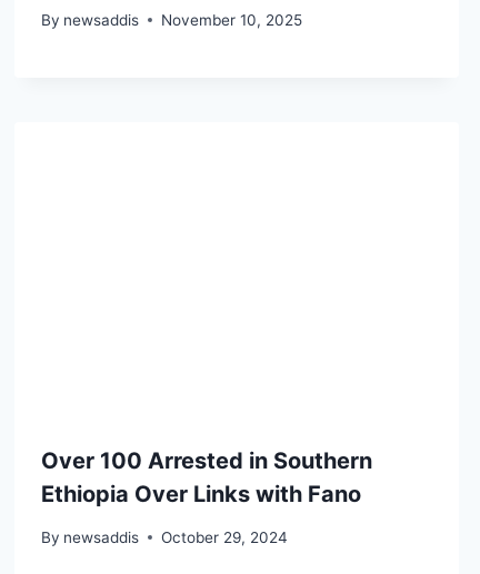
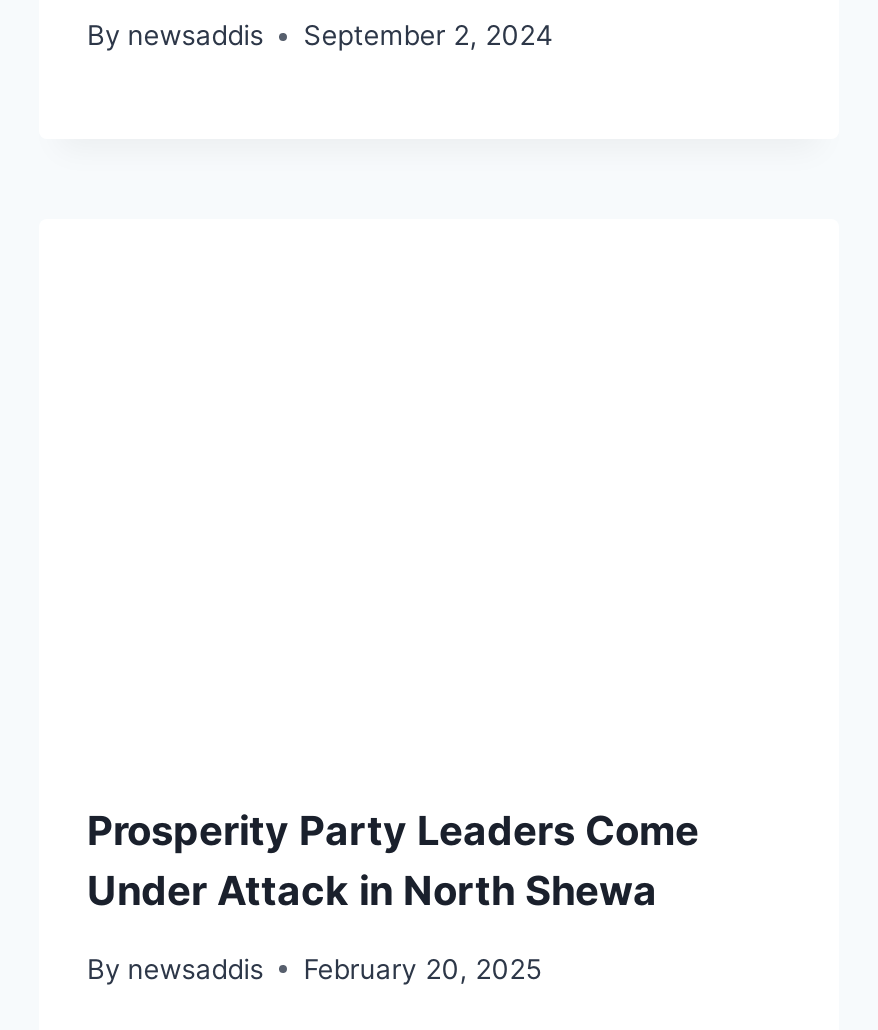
[41,11,302,28] By newsaddis November 10, 2025 -> [87,20,553,52] By newsaddis September 2, 2024
[41,448,372,508] Over 100 Arrested in Southern | Ethiopia Over Links with Fano -> [87,807,699,915] Prosperity Party Leaders Come | Under Attack in North Shewa
[41,528,288,546] By newsaddis October 29, 2024 -> [87,953,541,985] By newsaddis February 20, 2025

